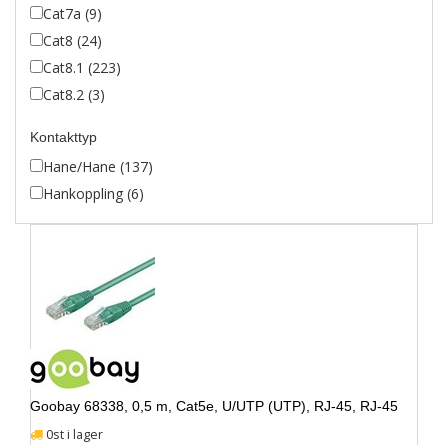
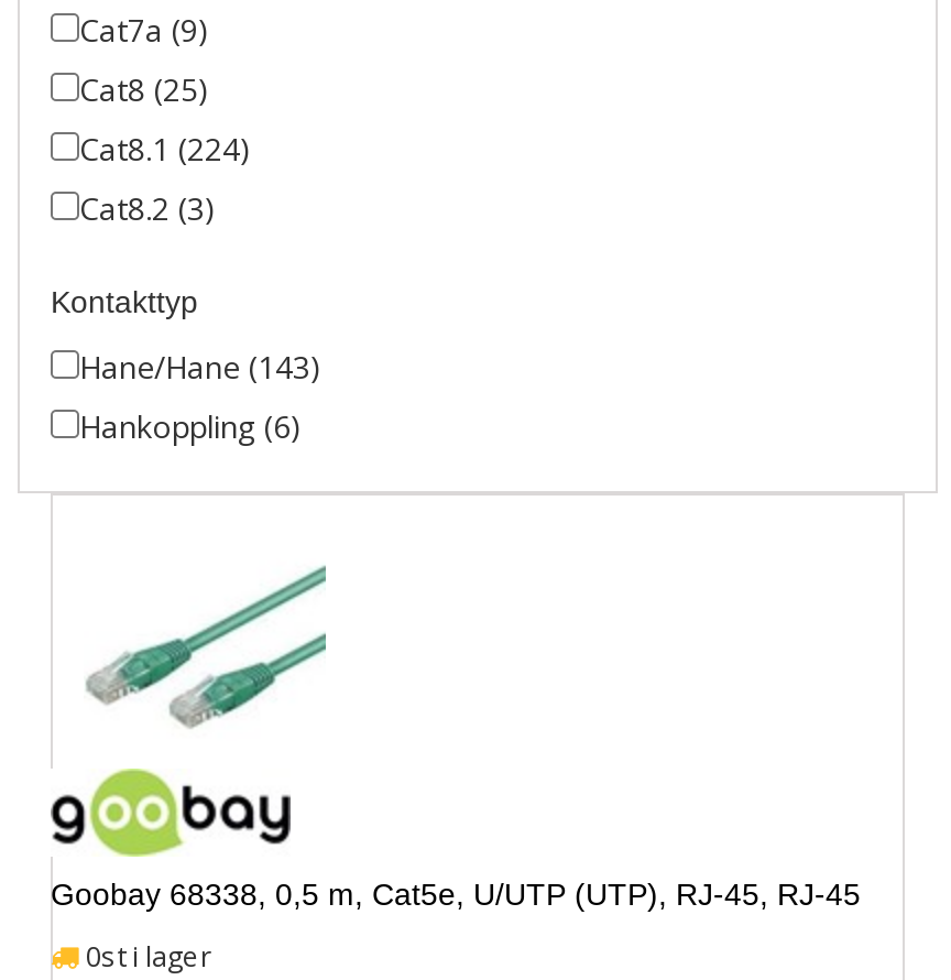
[43,31,102,50] Cat8 (24) -> [79,68,209,110] Cat8 (25)
[43,58,121,77] Cat8.1 (223) -> [79,128,251,170] Cat8.1 (224)
[43,157,153,176] Hane/Hane (137) -> [79,346,321,388] Hane/Hane (143)

